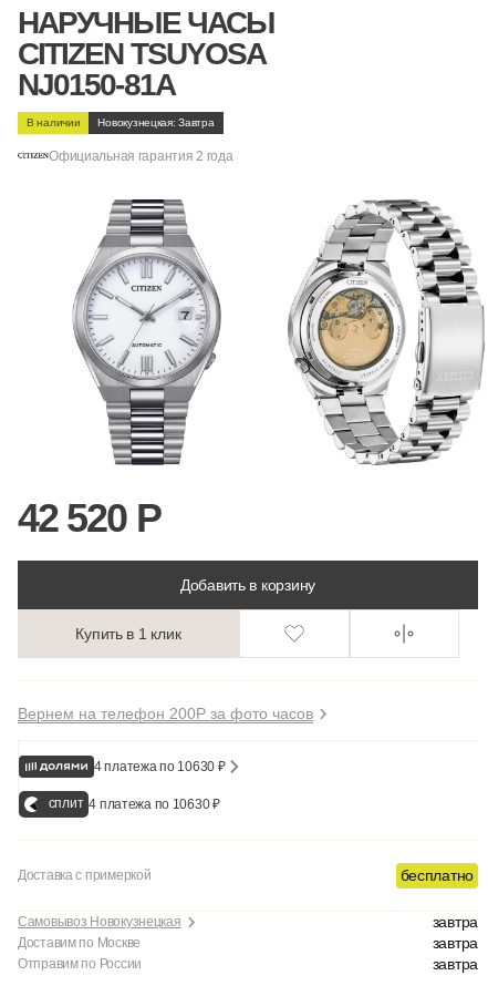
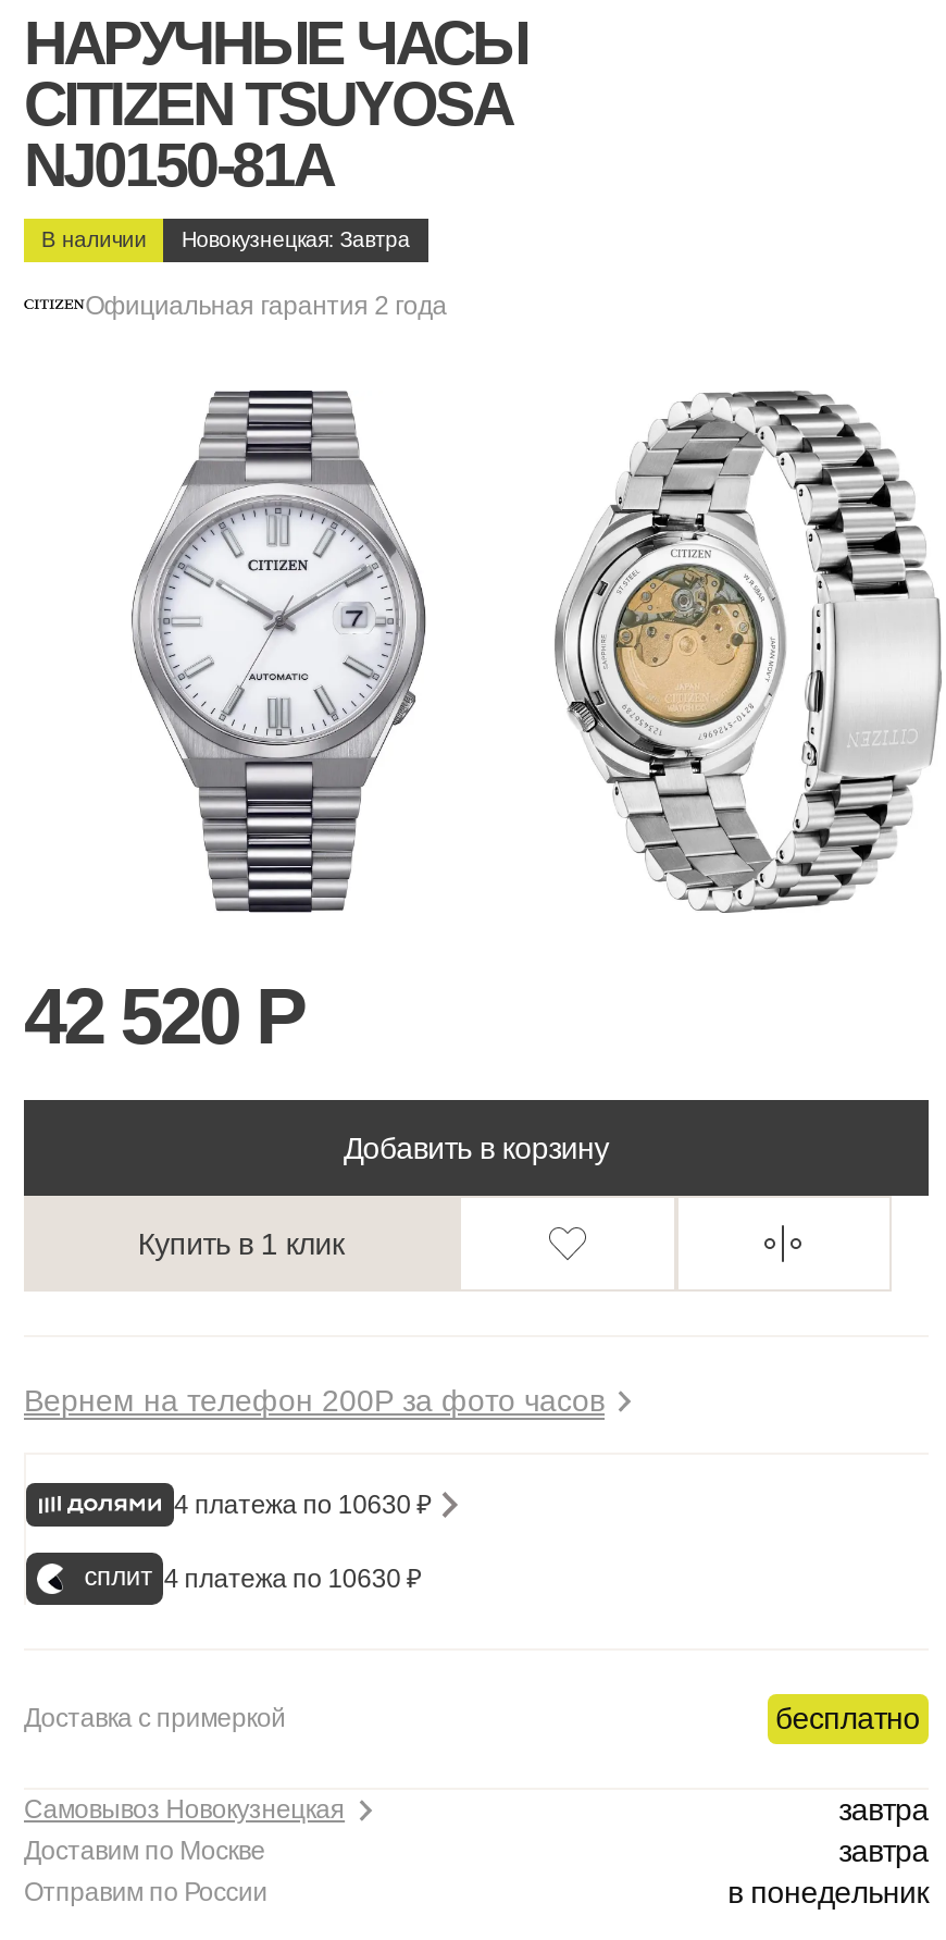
[432,955,478,973] завтра -> [728,1875,929,1910] в понедельник

